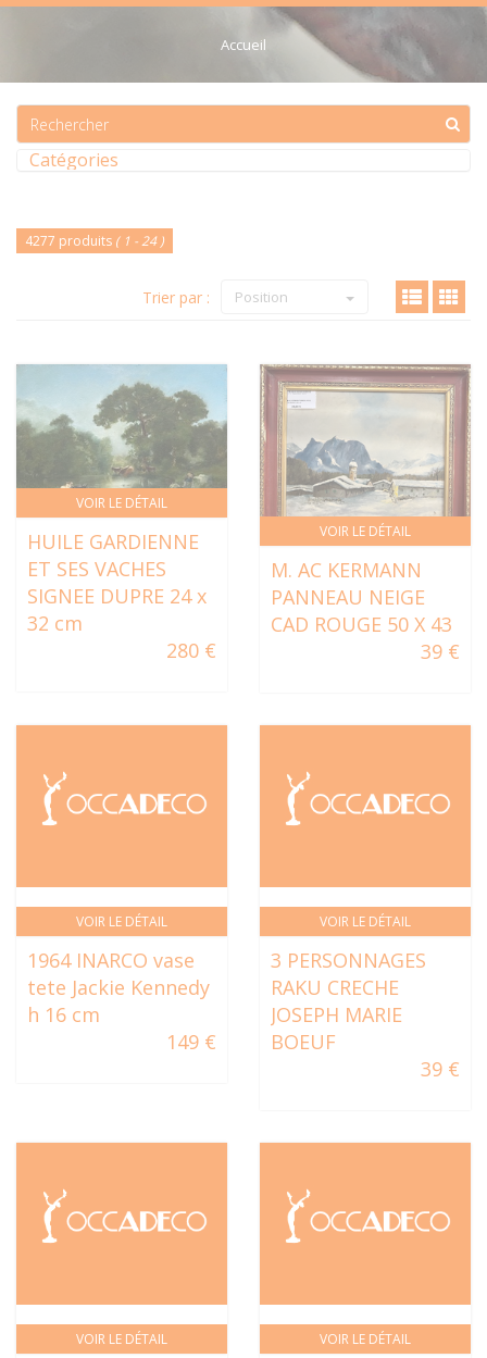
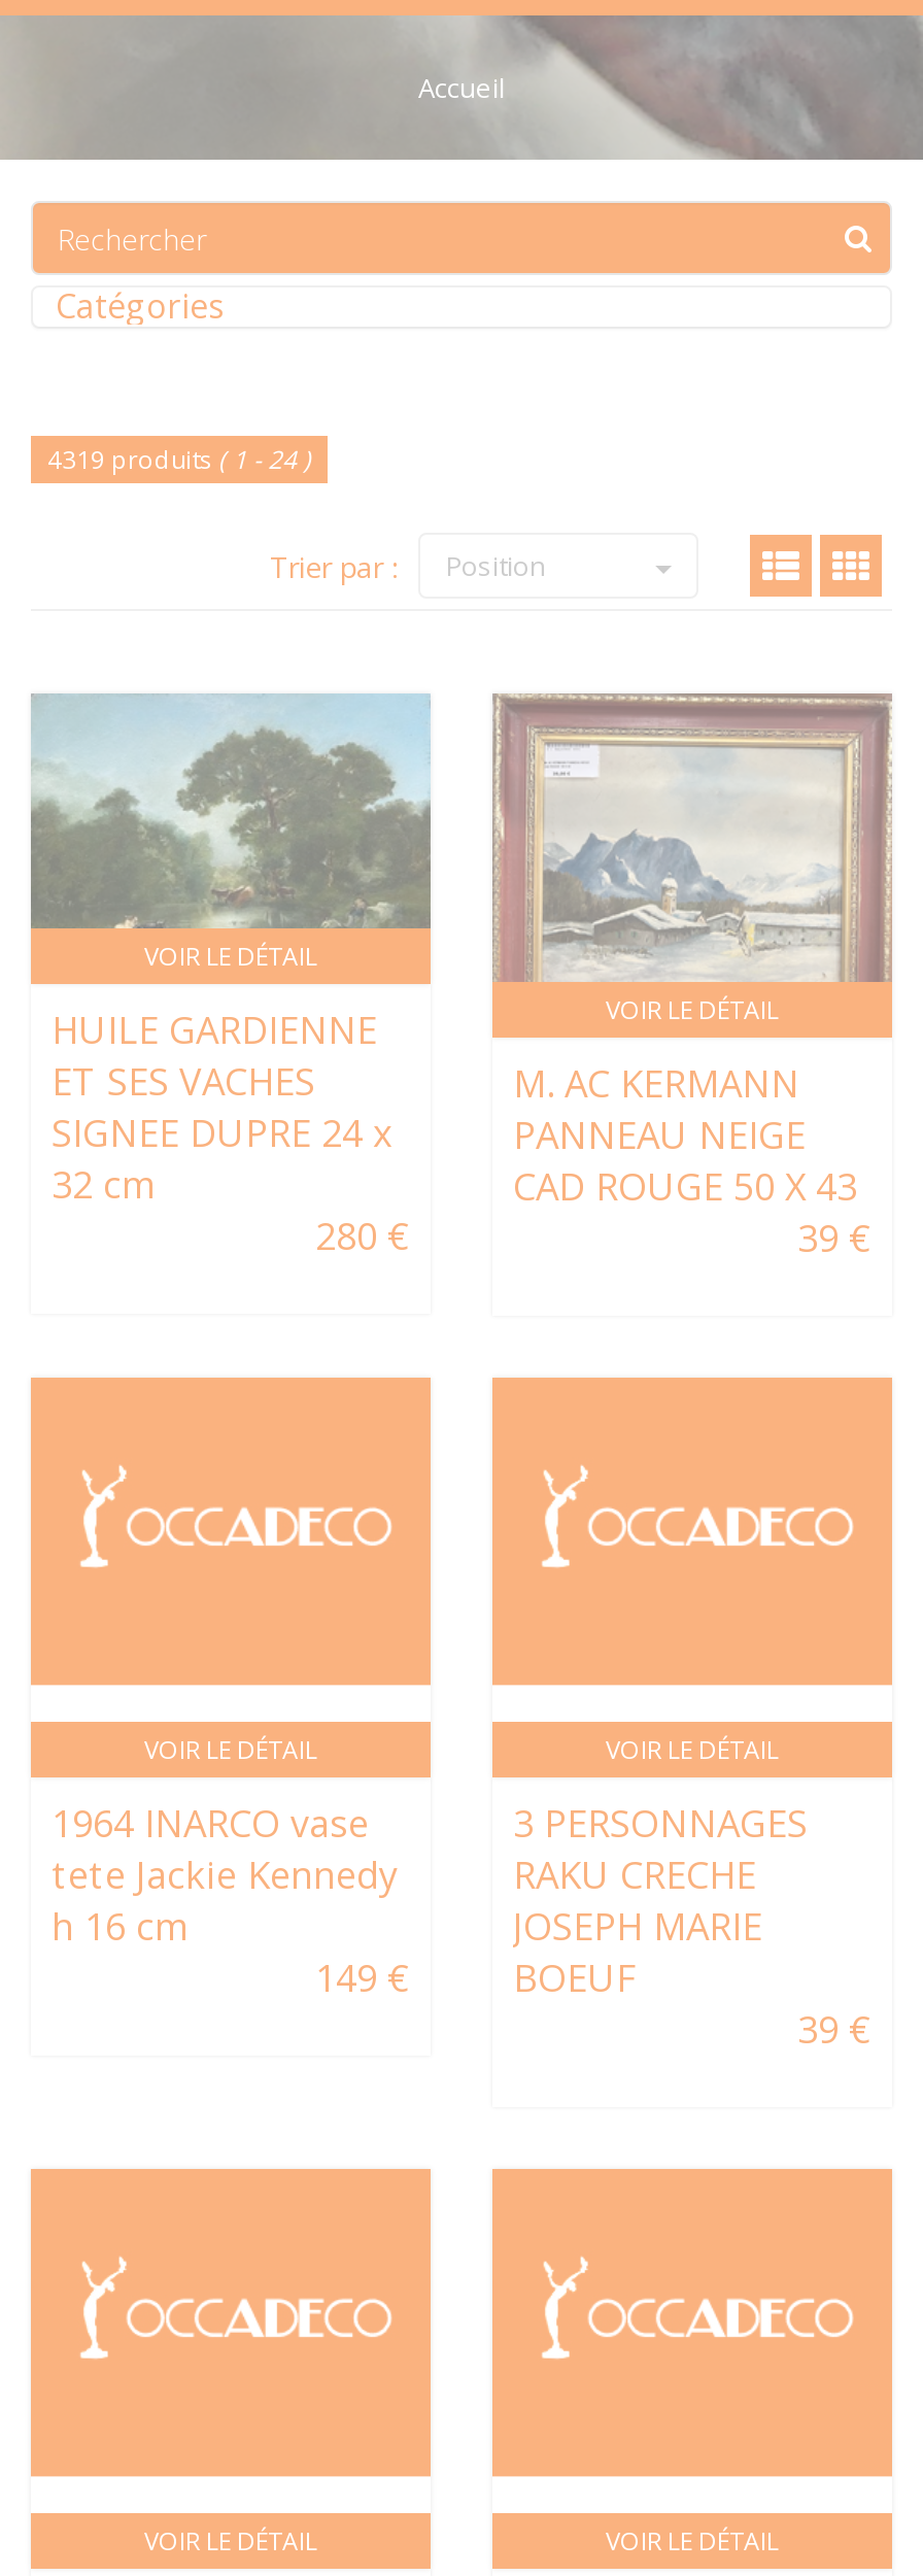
[25,232,164,250] 4277 produits ( 1 - 24 ) -> [47,442,311,477] 4319 produits ( 1 - 24 )

